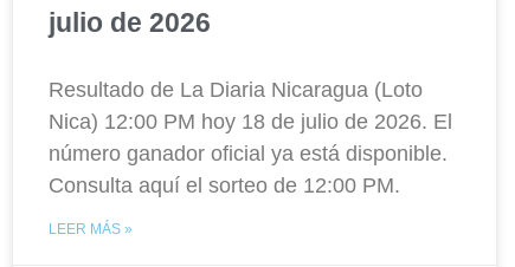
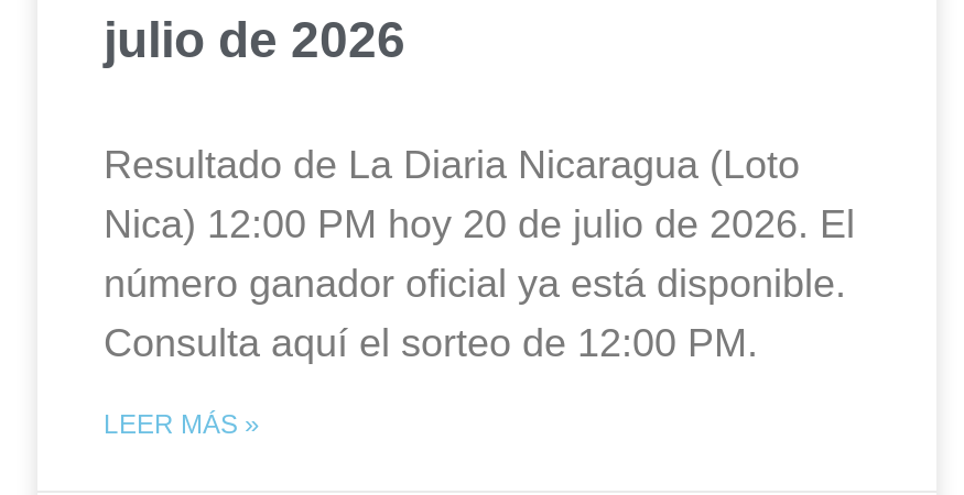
[49,110,452,134] Nica) 12:00 PM hoy 18 de julio de 2026. El -> [104,203,855,247] Nica) 12:00 PM hoy 20 de julio de 2026. El

